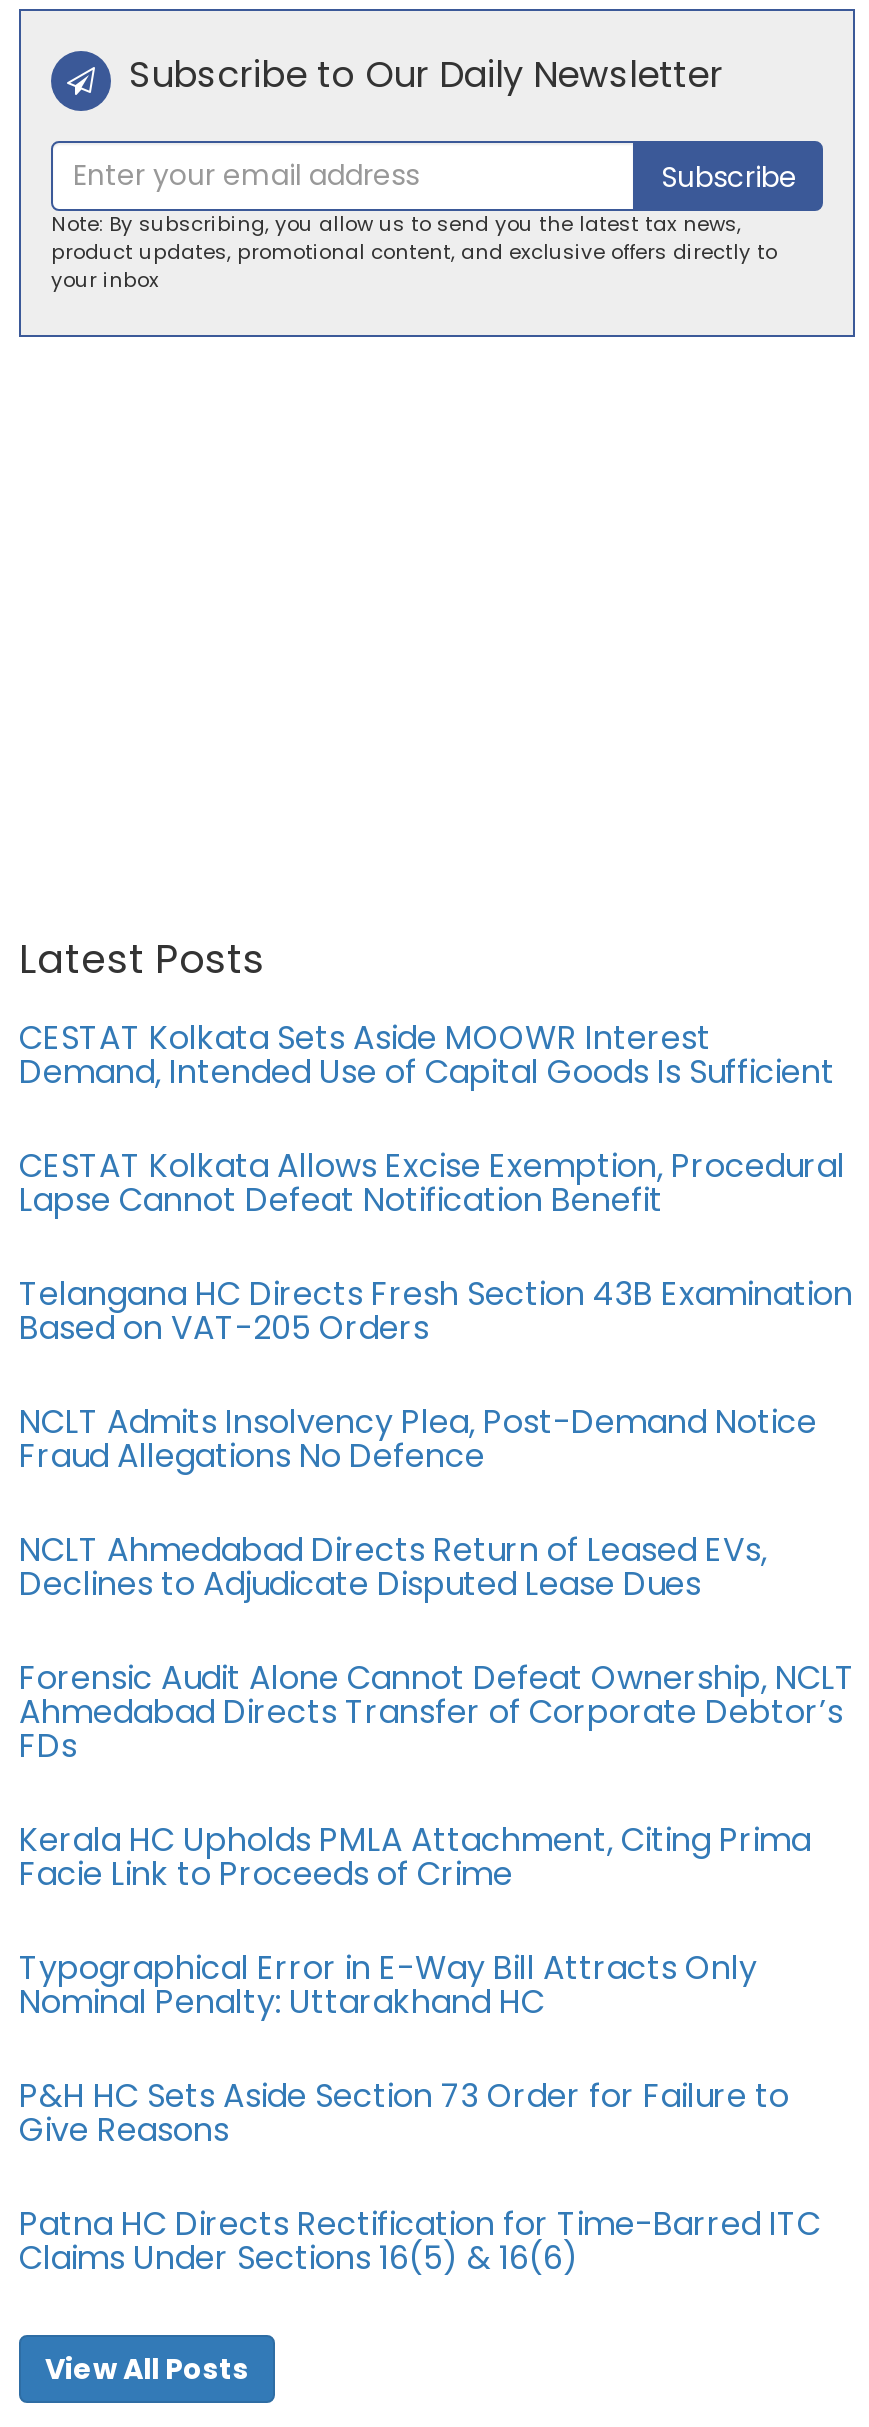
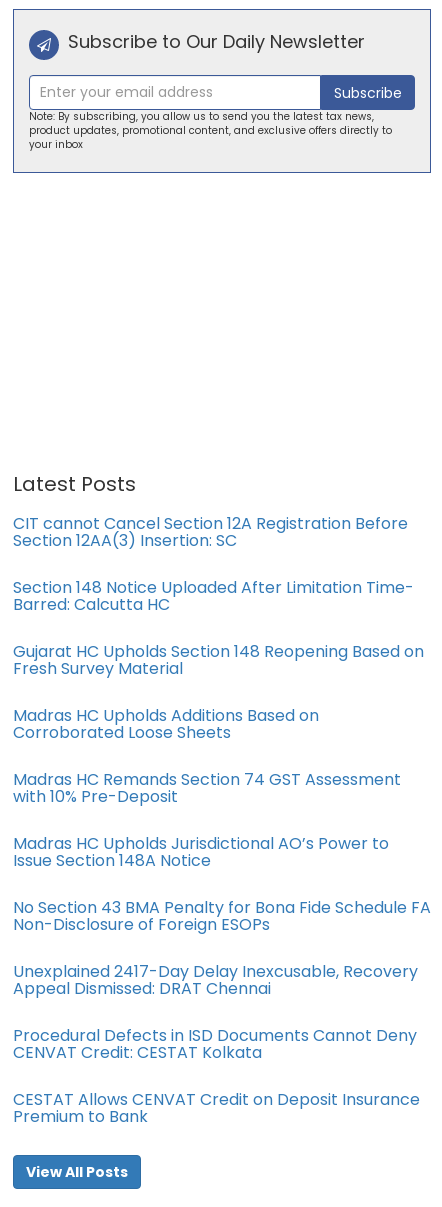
[19,1015,835,1095] CESTAT Kolkata Sets Aside MOOWR Interest | Demand, Intended Use of Capital Goods Is Sufficient -> [13,512,408,552] CIT cannot Cancel Section 12A Registration Before | Section 12AA(3) Insertion: SC
[19,1143,845,1223] CESTAT Kolkata Allows Excise Exemption, Procedural | Lapse Cannot Defeat Notification Benefit -> [13,576,414,616] Section 148 Notice Uploaded After Limitation Time- | Barred: Calcutta HC
[19,1271,853,1351] Telangana HC Directs Fresh Section 43B Examination | Based on VAT-205 Orders -> [13,640,424,680] Gujarat HC Upholds Section 148 Reopening Based on | Fresh Survey Material
[19,1399,817,1479] NCLT Admits Insolvency Plea, Post-Demand Notice | Fraud Allegations No Defence -> [13,704,319,744] Madras HC Upholds Additions Based on | Corroborated Loose Sheets
[19,1527,767,1607] NCLT Ahmedabad Directs Return of Leased EVs, | Declines to Adjudicate Disputed Lease Dues -> [13,768,401,808] Madras HC Remands Section 74 GST Assessment | with 10% Pre-Deposit
[19,1655,855,1769] Forensic Audit Alone Cannot Defeat Ownership, NCLT | Ahmedabad Directs Transfer of Corporate Debtor’s | FDs -> [13,832,389,872] Madras HC Upholds Jurisdictional AO’s Power to | Issue Section 148A Notice
[19,1817,811,1897] Kerala HC Upholds PMLA Attachment, Citing Prima | Facie Link to Proceeds of Crime -> [13,896,431,936] No Section 43 BMA Penalty for Bona Fide Schedule FA | Non-Disclosure of Foreign ESOPs
[19,1945,757,2025] Typographical Error in E-Way Bill Attracts Only | Nominal Penalty: Uttarakhand HC -> [13,960,418,1000] Unexplained 2417-Day Delay Inexcusable, Recovery | Appeal Dismissed: DRAT Chennai
[19,2073,789,2153] P&H HC Sets Aside Section 73 Order for Failure to | Give Reasons -> [13,1024,417,1064] Procedural Defects in ISD Documents Cannot Deny | CENVAT Credit: CESTAT Kolkata
[19,2201,821,2281] Patna HC Directs Rectification for Time-Barred ITC | Claims Under Sections 16(5) & 16(6) -> [13,1088,420,1128] CESTAT Allows CENVAT Credit on Deposit Insurance | Premium to Bank

